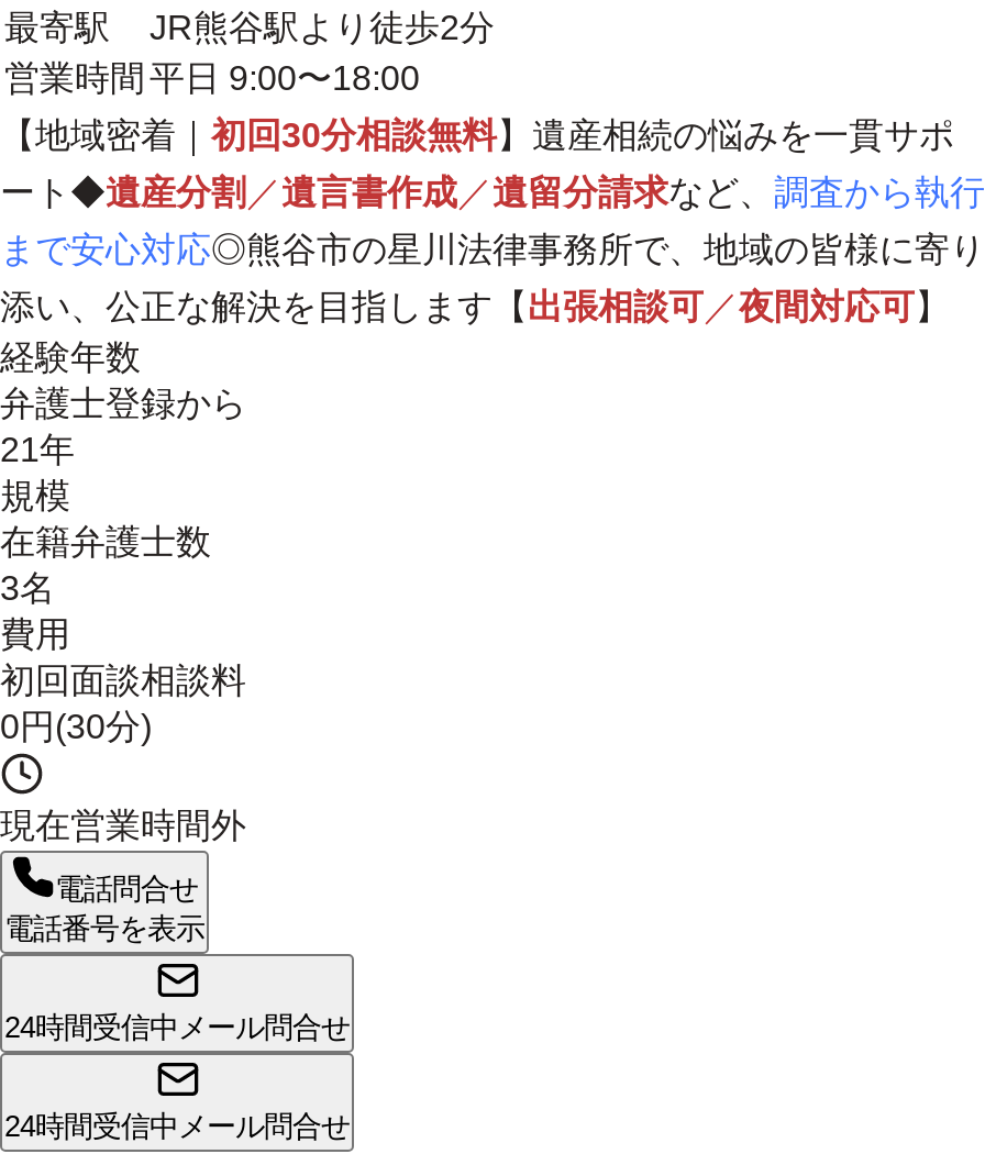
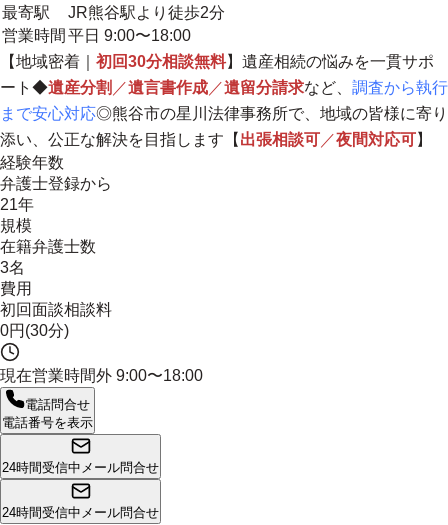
[0,807,246,844] 現在営業時間外 -> [0,367,203,384] 現在営業時間外9:00〜18:00

